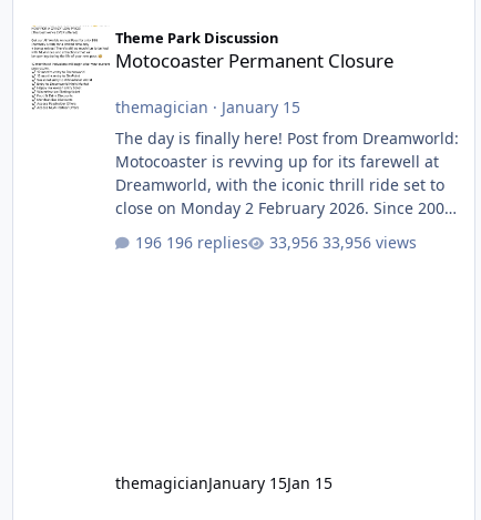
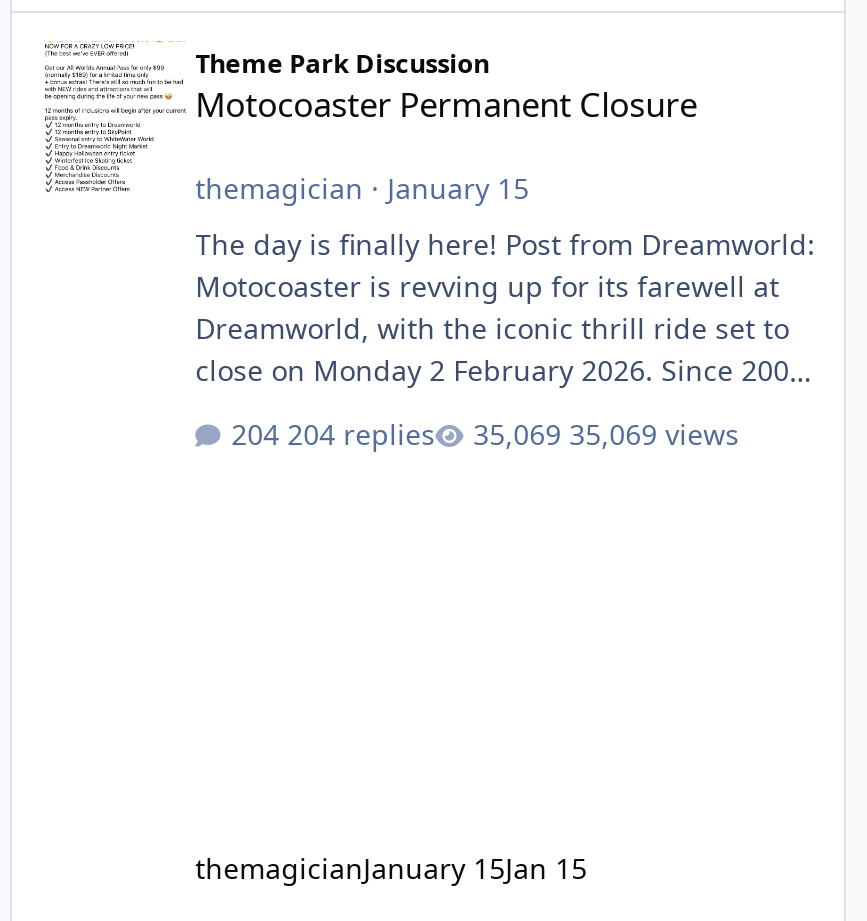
[166,232,248,253] 196 replies -> [287,415,435,453] 204 replies
[322,232,416,253] 33,956 views -> [569,415,739,453] 35,069 views

